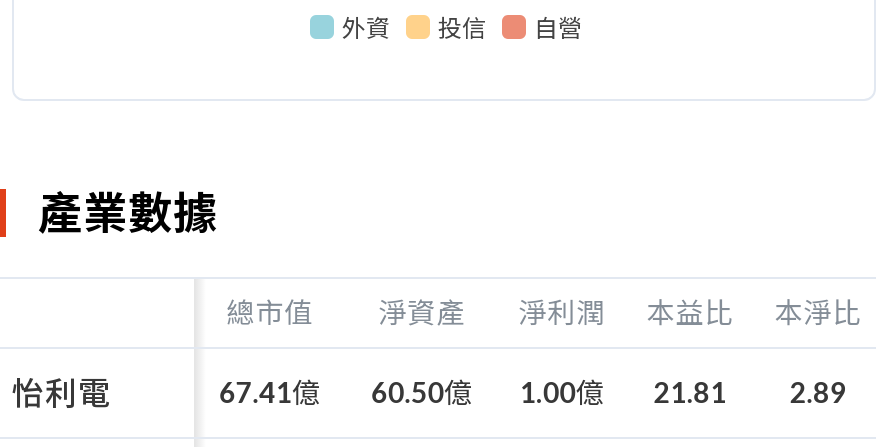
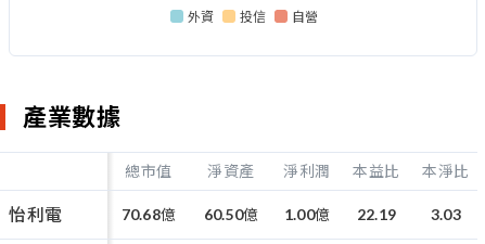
[219,375,321,409] 67.41億 -> [121,205,176,223] 70.68億
[654,375,726,409] 21.81 -> [357,205,396,223] 22.19
[790,375,846,409] 2.89 -> [431,205,461,223] 3.03

